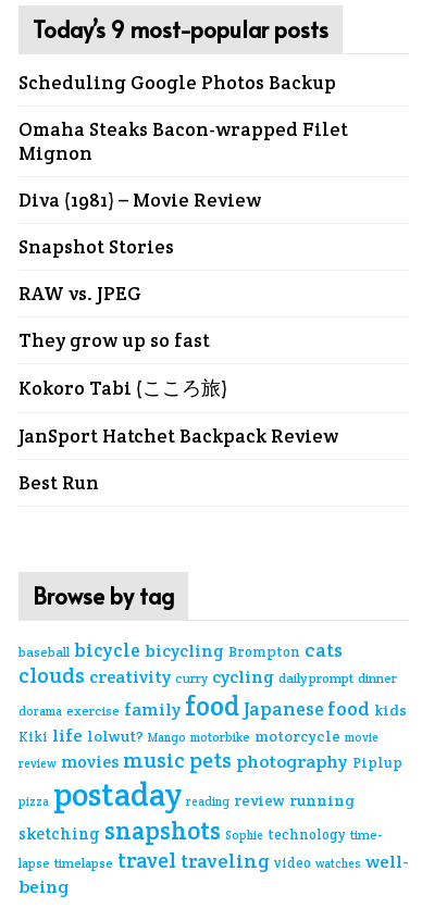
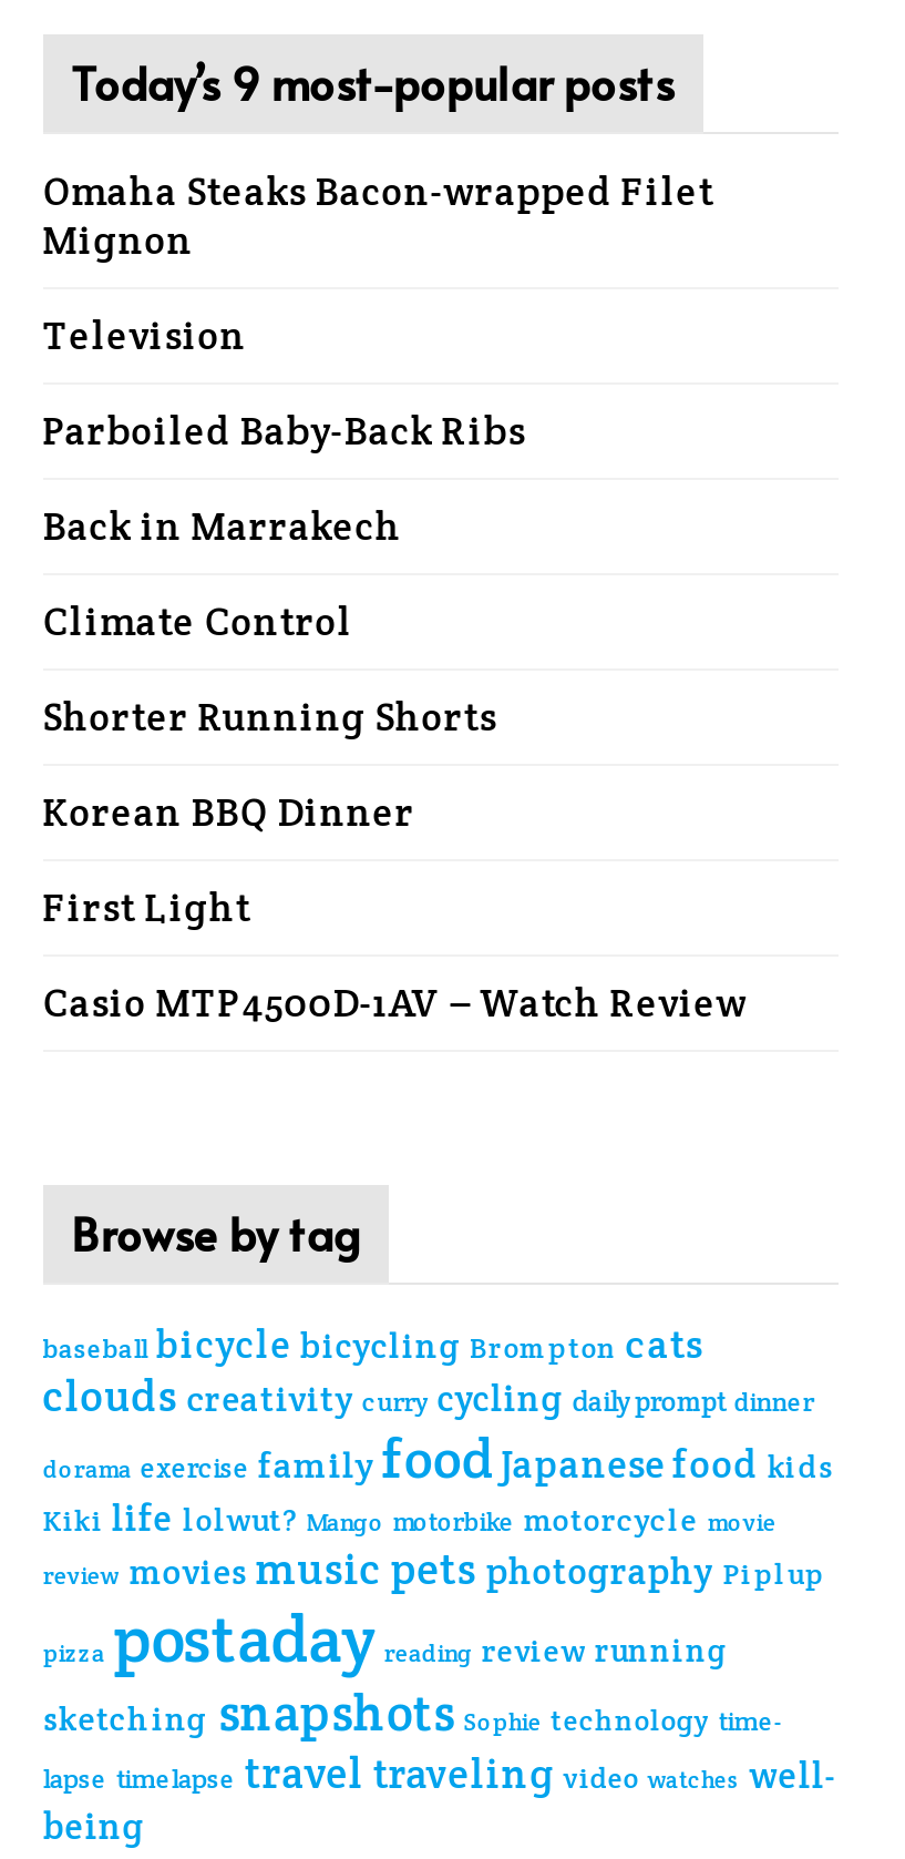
[18,71,336,95] Scheduling Google Photos Backup -> none
moved [18,118,348,166] -> [43,166,714,264]: Omaha Steaks Bacon-wrapped Filet | Mignon
[18,189,338,495] Diva (1981) – Movie Review | Snapshot Stories | RAW vs. JPEG | They grow up so fast | Kokoro Tabi (こころ旅) | JanSport Hatchet Backpack Review | Best Run -> [43,310,747,1026] Television | Parboiled Baby-Back Ribs | Back in Marrakech | Climate Control | Shorter Running Shorts | Korean BBQ Dinner | First Light | Casio MTP4500D-1AV – Watch Review

